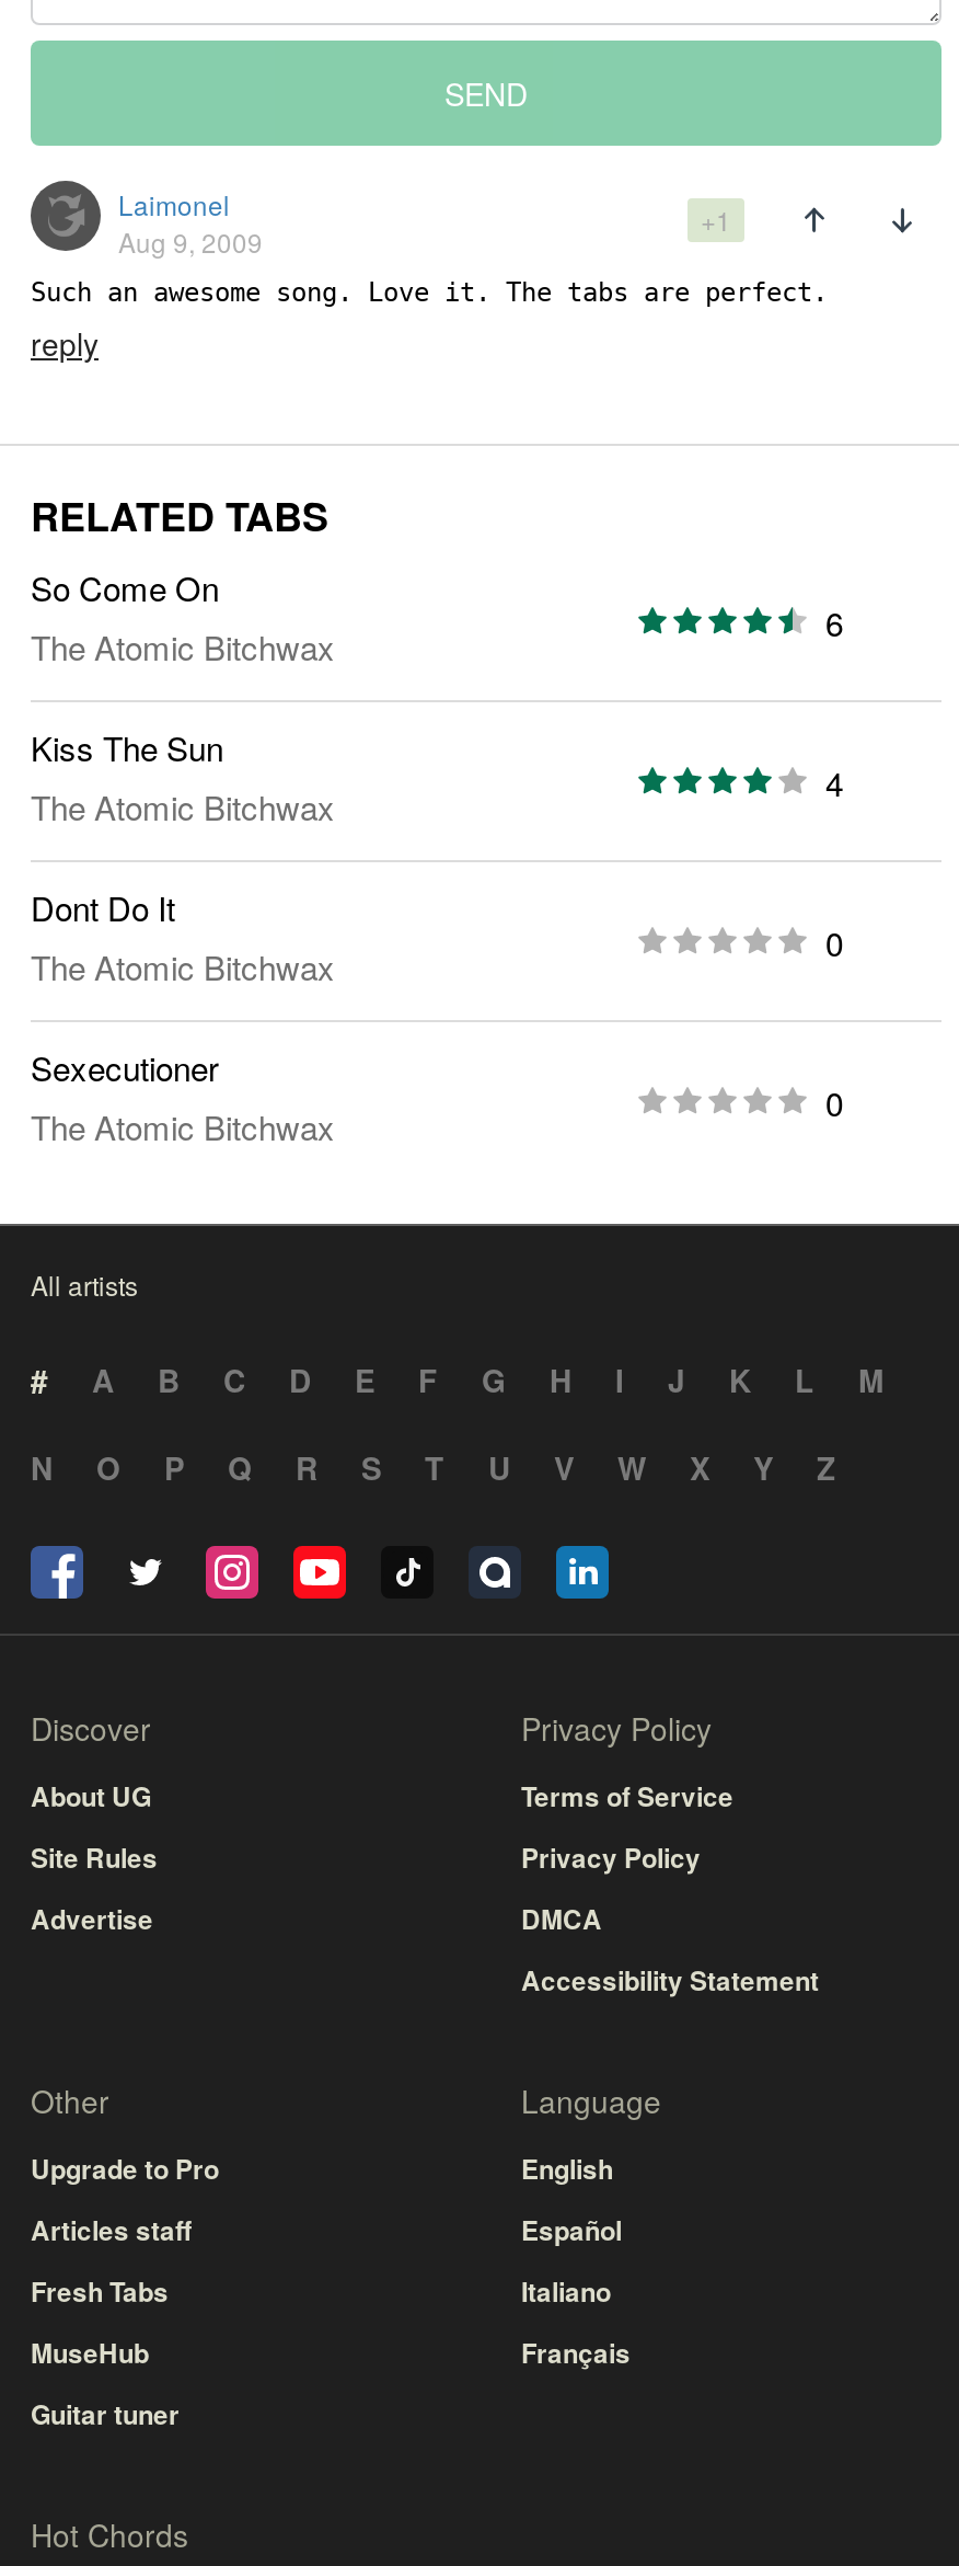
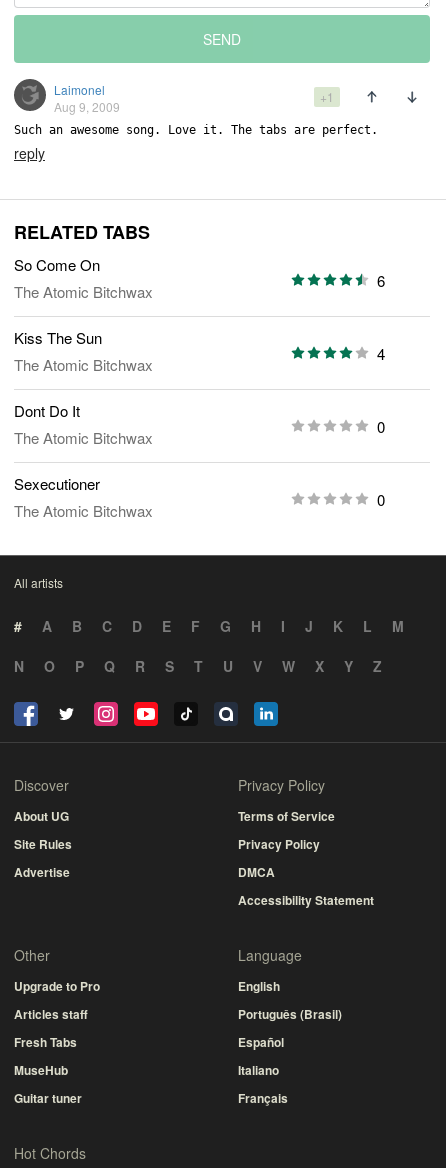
moved [521,2210,631,2373] -> [238,1033,288,1107]: Español | Italiano | Français
none -> [238,1005,342,1023] Português (Brasil)

